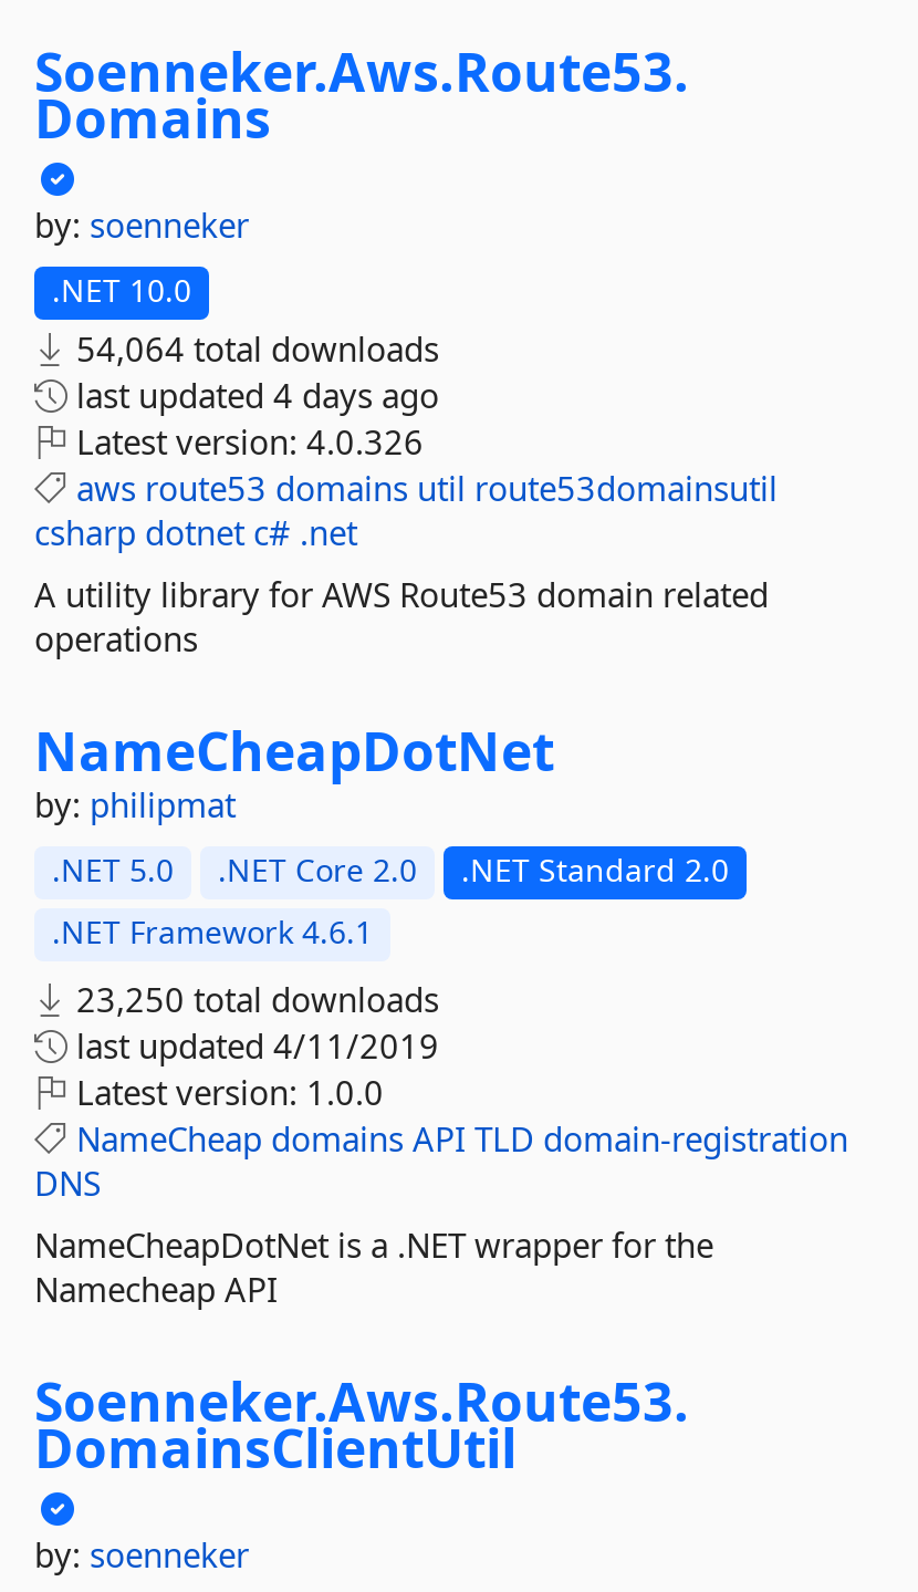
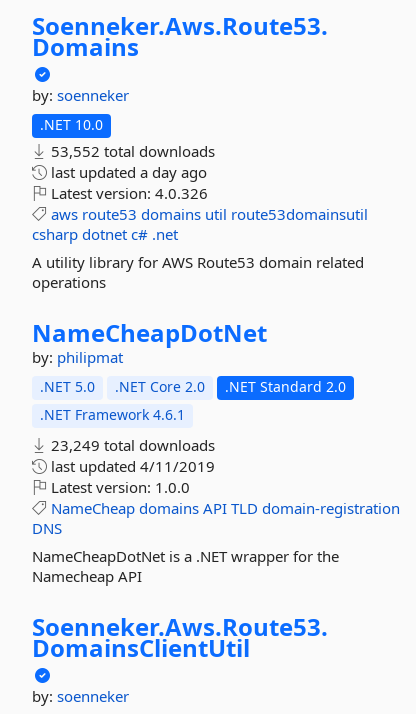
[67,326,439,371] 54,064 total downloads -> [47,141,215,161] 53,552 total downloads
[67,373,439,417] last updated 4 days ago -> [47,162,207,182] last updated a day ago
[67,977,439,1021] 23,250 total downloads -> [47,435,215,455] 23,249 total downloads

